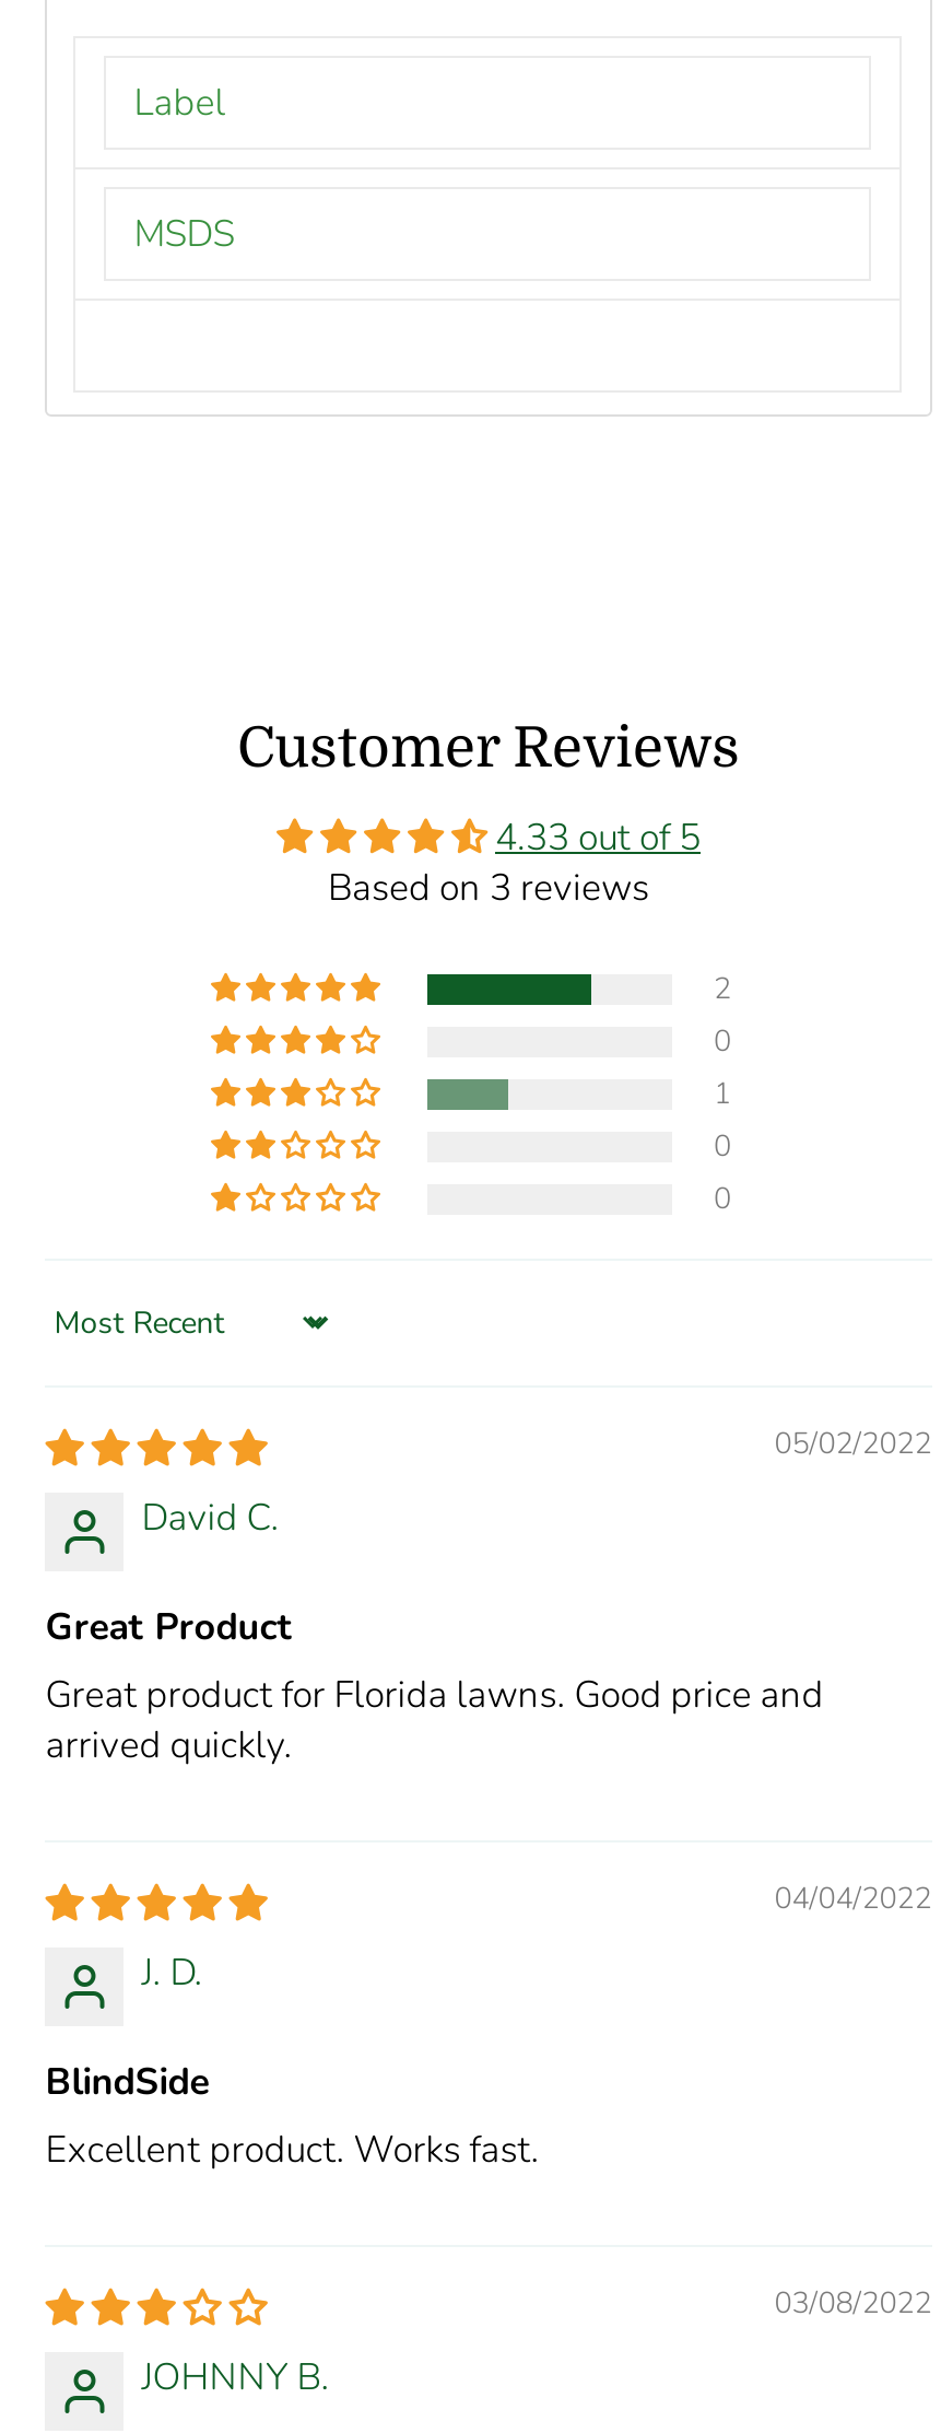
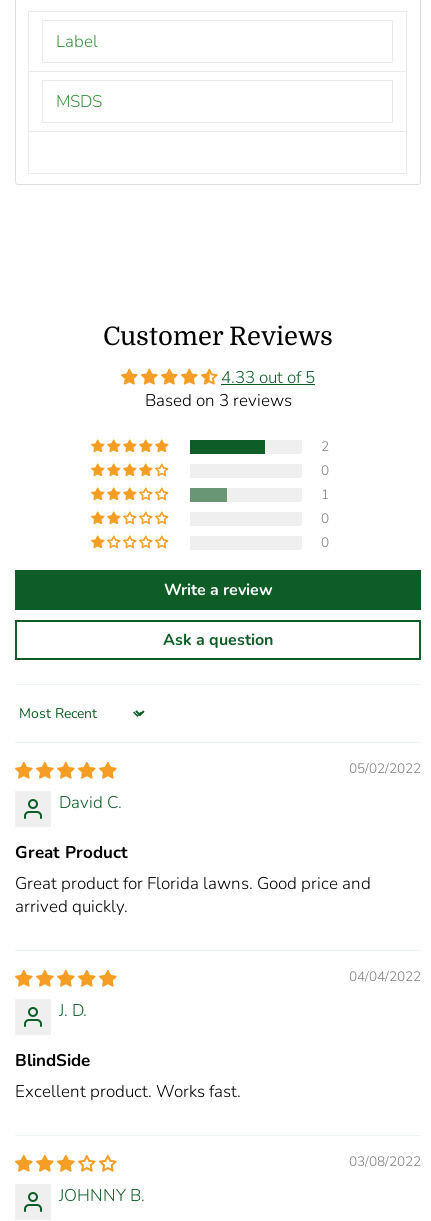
none -> [163,579,273,651] Write a review | Ask a question

